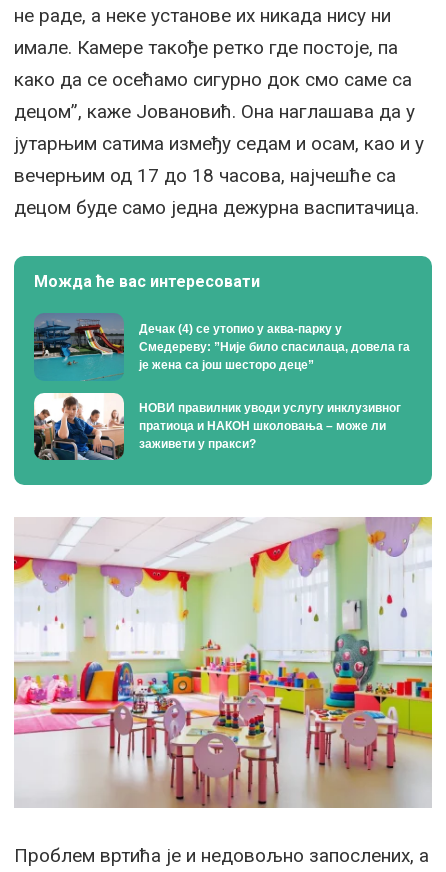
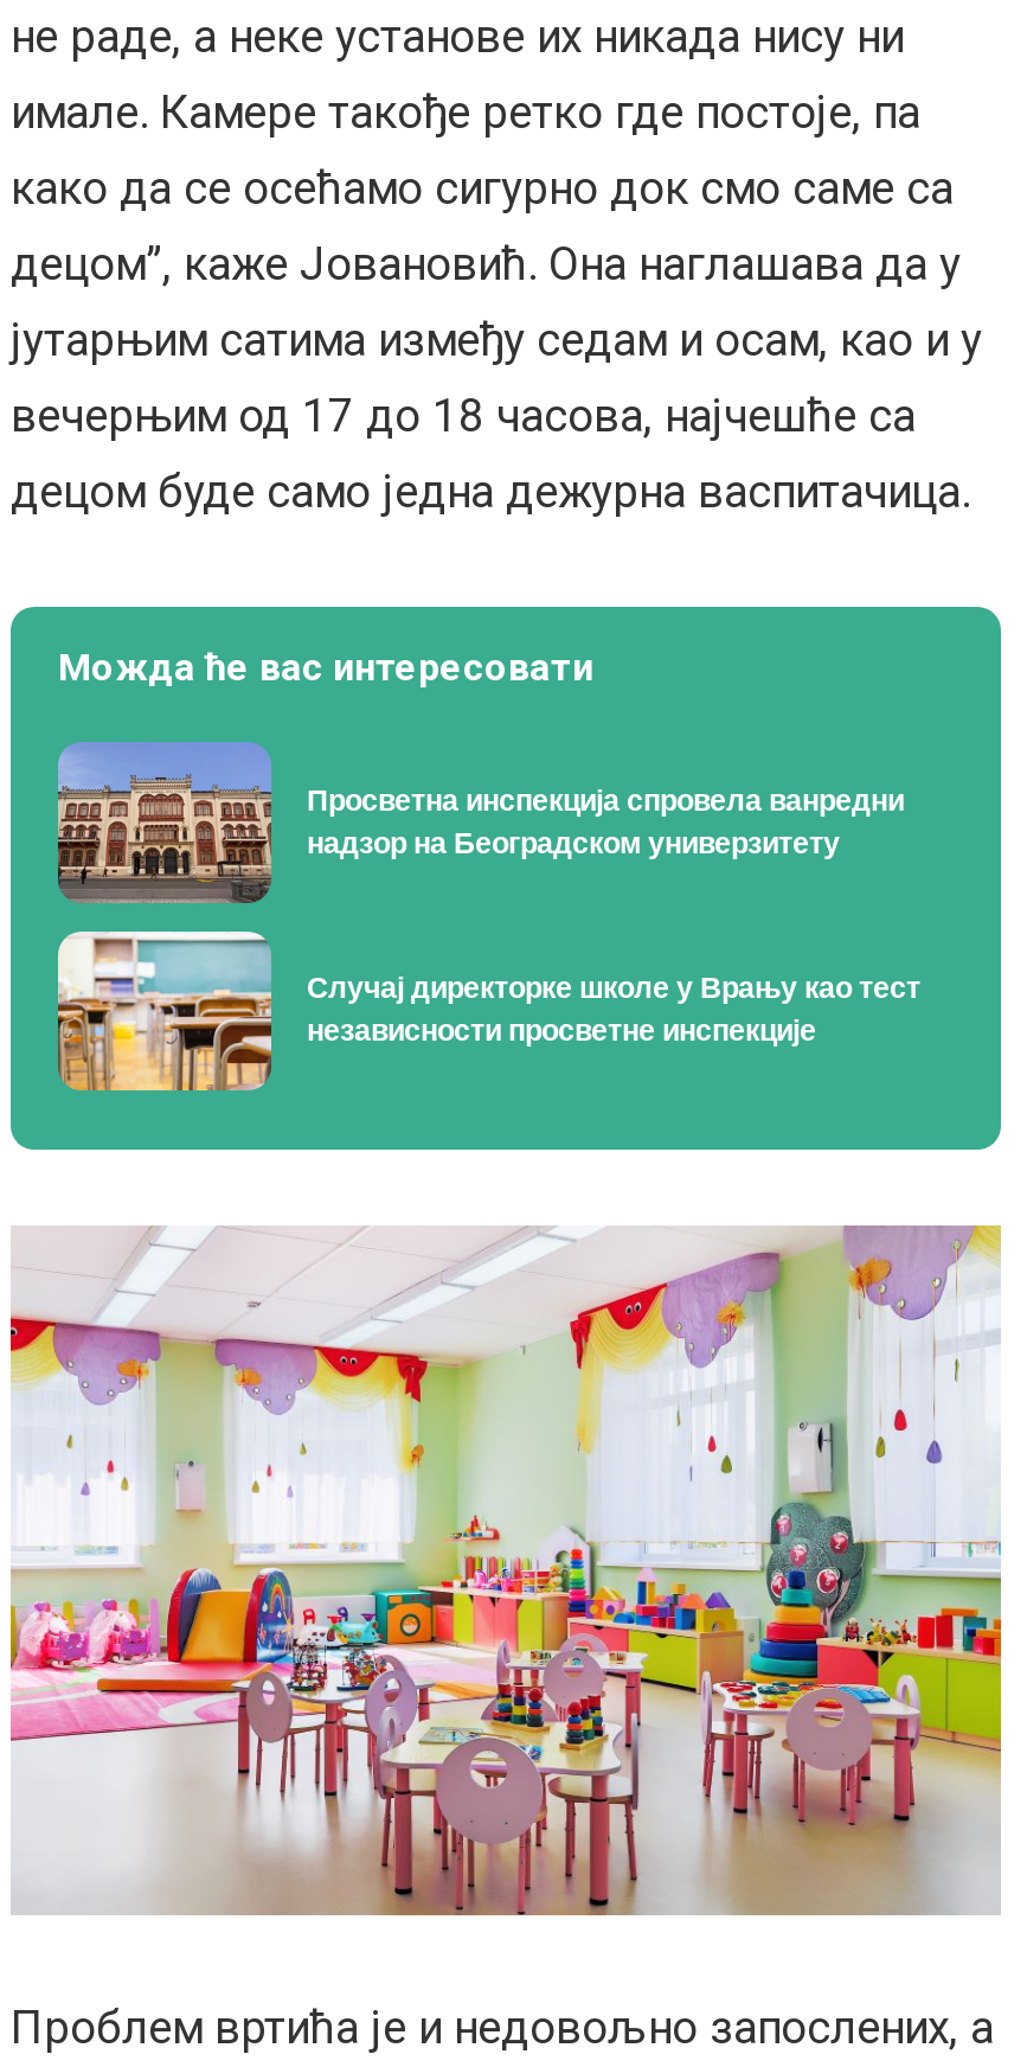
[33,313,410,381] [image] | Дечак (4) се утопио у аква-парку у | Смедереву: ”Није било спасилаца, довела га | је жена са још шесторо деце” -> [56,742,904,905] [image] | Просветна инспекција спровела ванредни | надзор на Београдском универзитету
[33,394,401,461] [image] | НОВИ правилник уводи услугу инклузивног | пратиоца и НАКОН школовања – може ли | заживети у пракси? -> [56,934,920,1093] [image] | Случај директорке школе у Врању као тест | независности просветне инспекције

